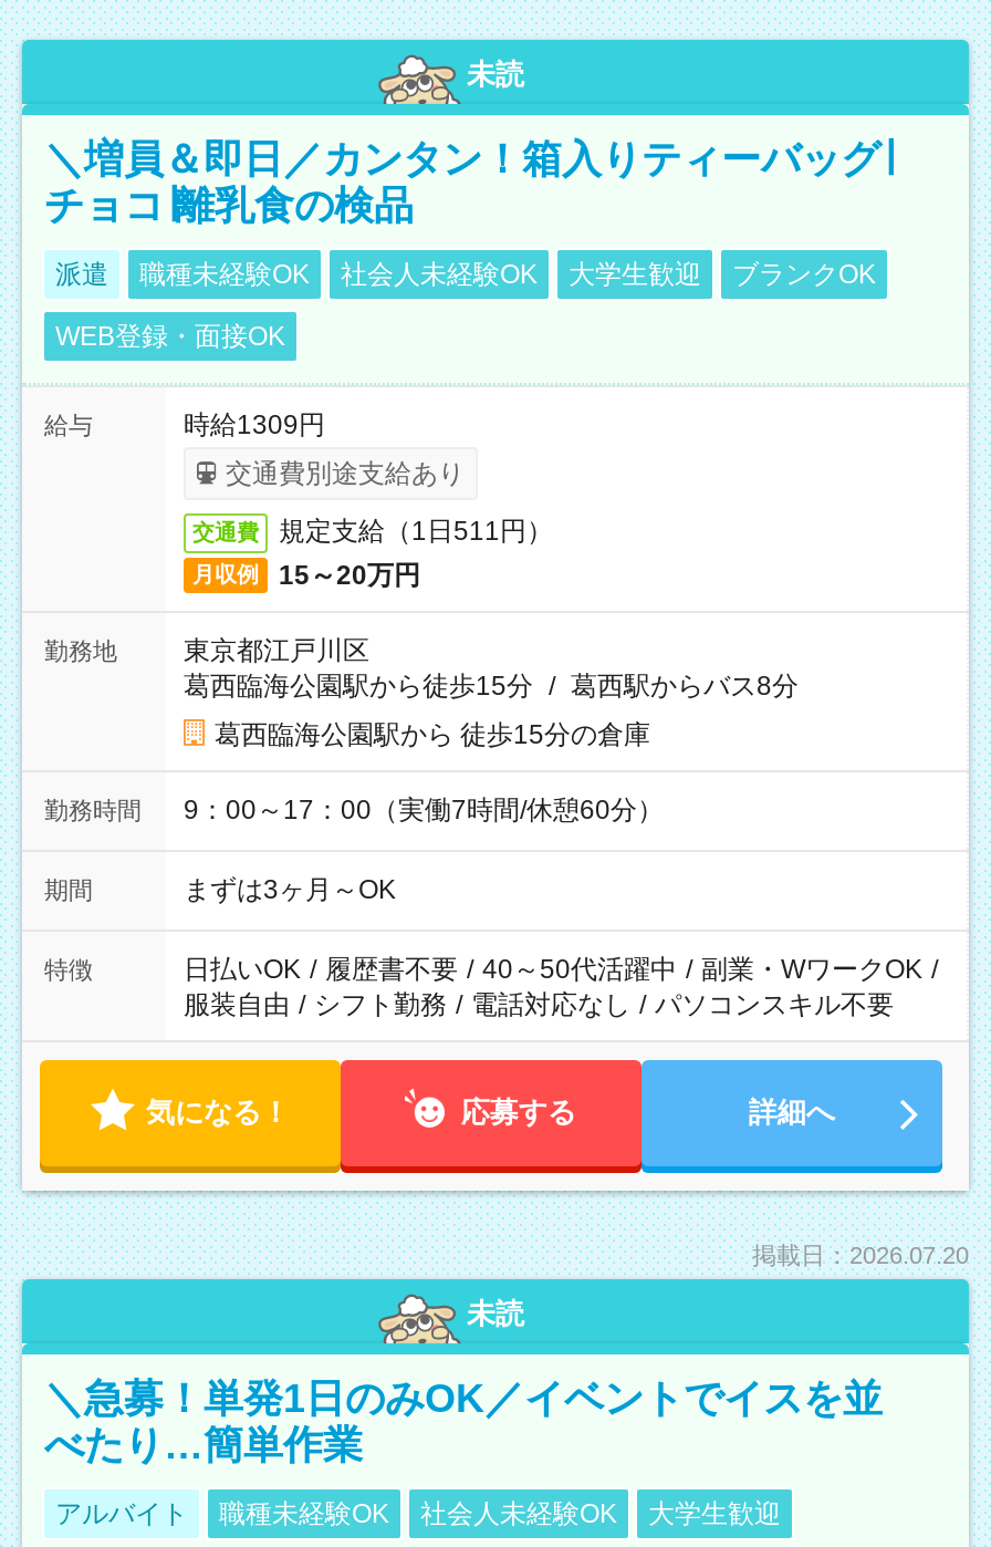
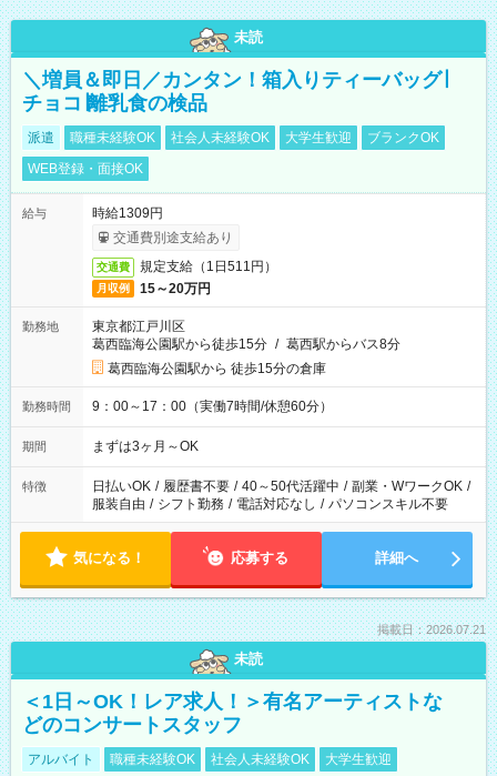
[752,1242,969,1268] 掲載日：2026.07.20 -> [377,623,486,636] 掲載日：2026.07.21
[44,1377,883,1467] ＼急募！単発1日のみOK／イベントでイスを並 | べたり…簡単作業 -> [22,691,443,736] ＜1日～OK！レア求人！＞有名アーティストな | どのコンサートスタッフ

